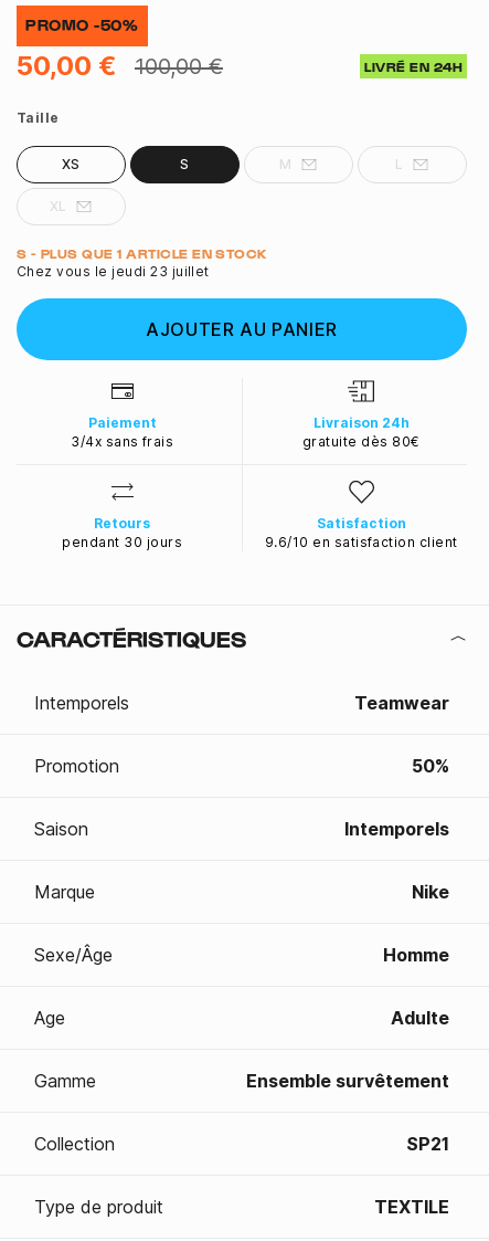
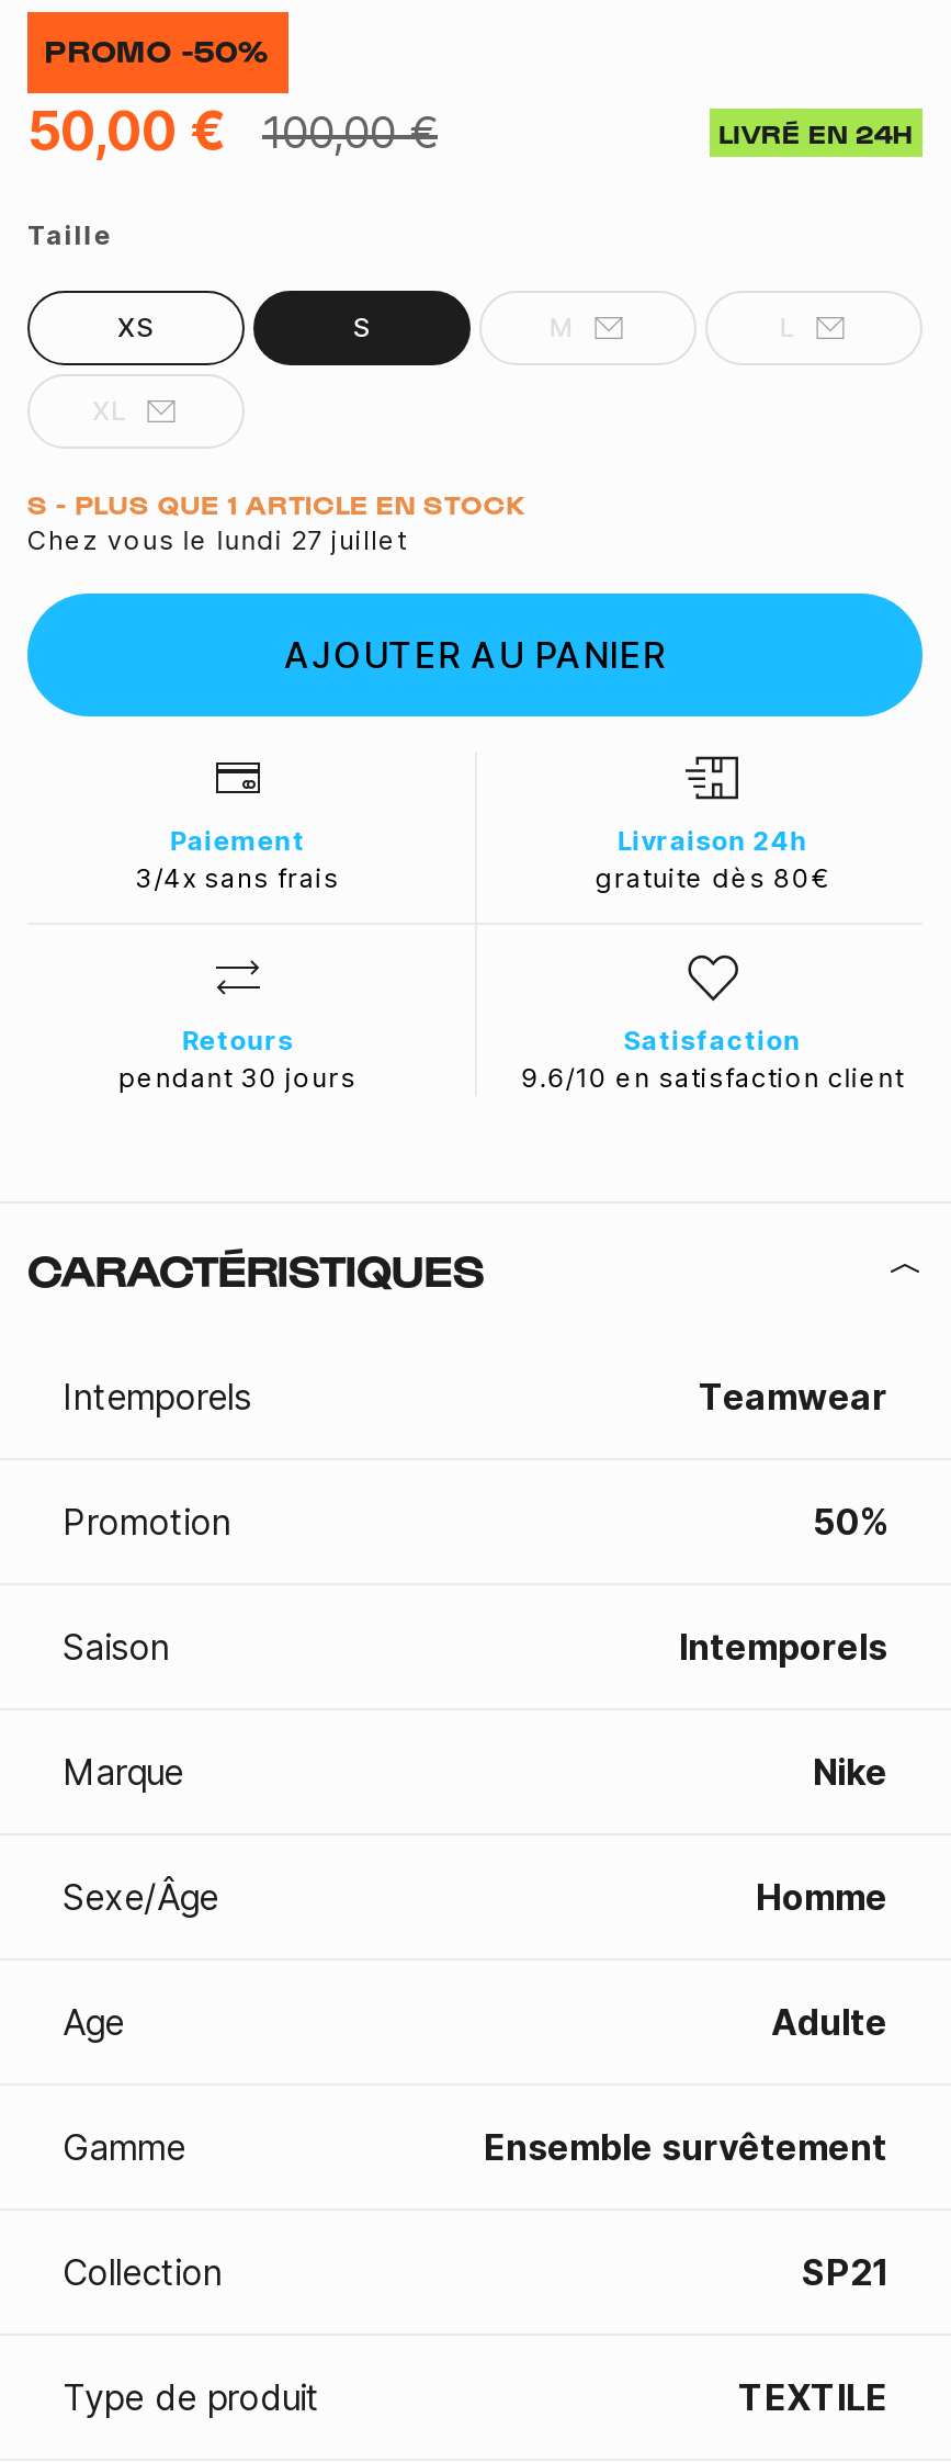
[17,263,210,280] Chez vous le jeudi 23 juillet -> [27,524,407,557] Chez vous le lundi 27 juillet

